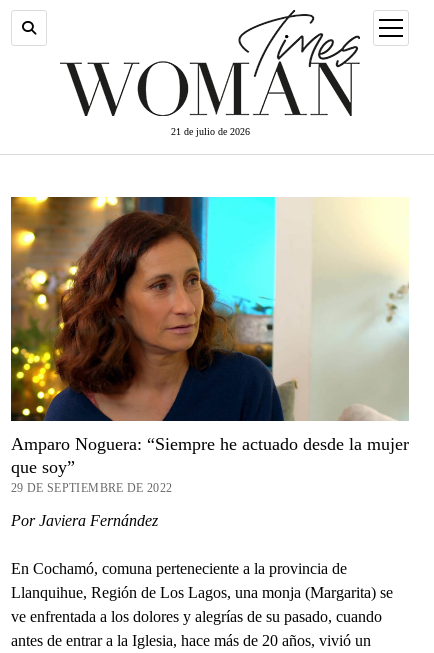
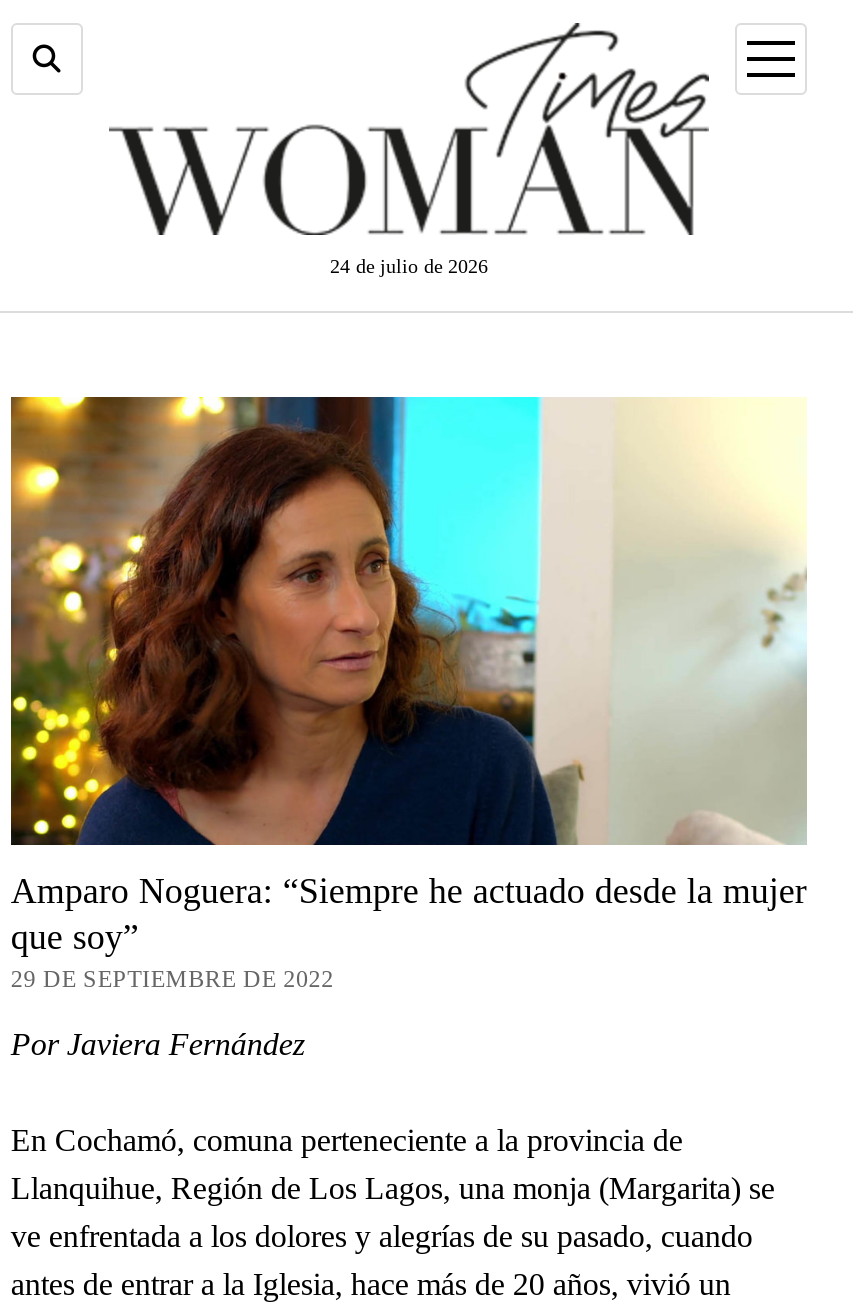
[170,126,249,137] 21 de julio de 2026 -> [330,255,488,277] 24 de julio de 2026

